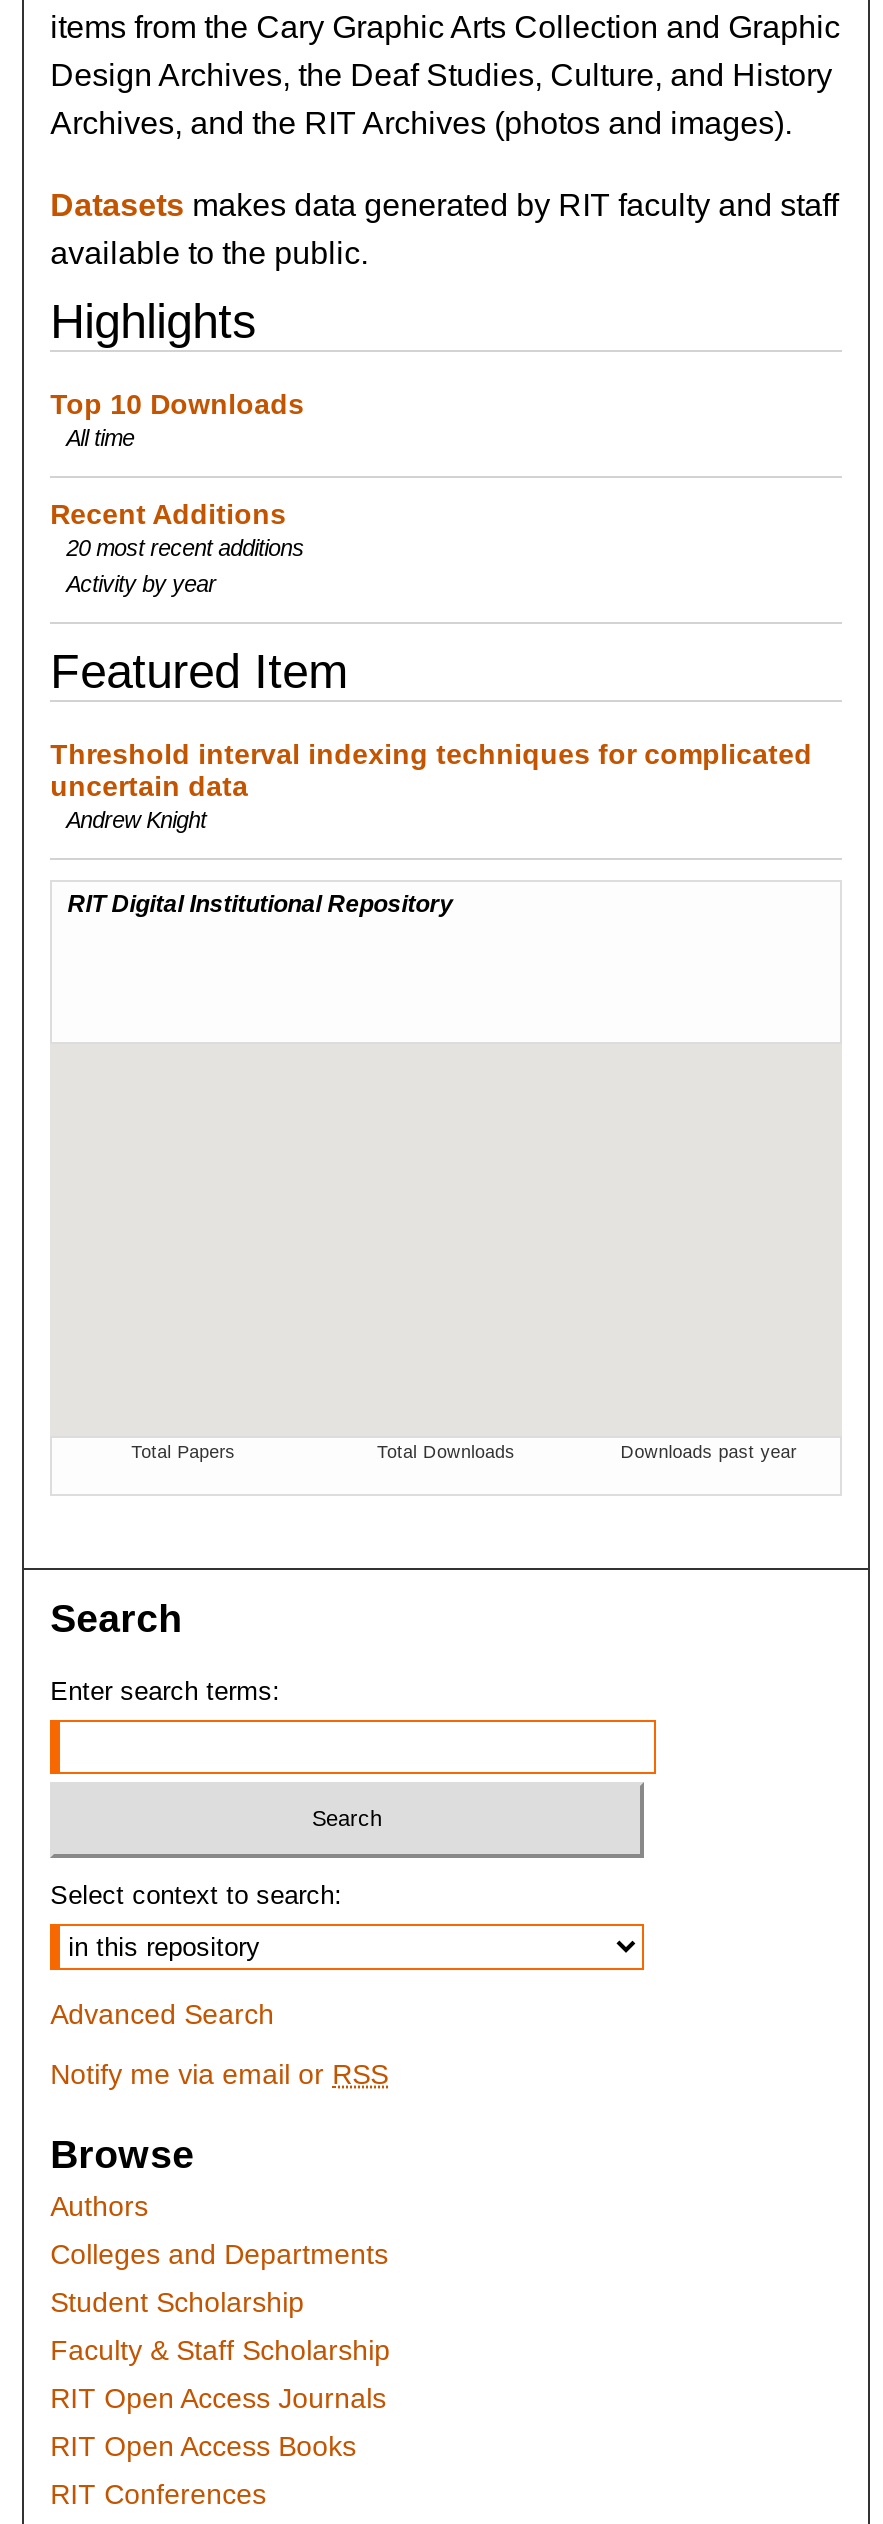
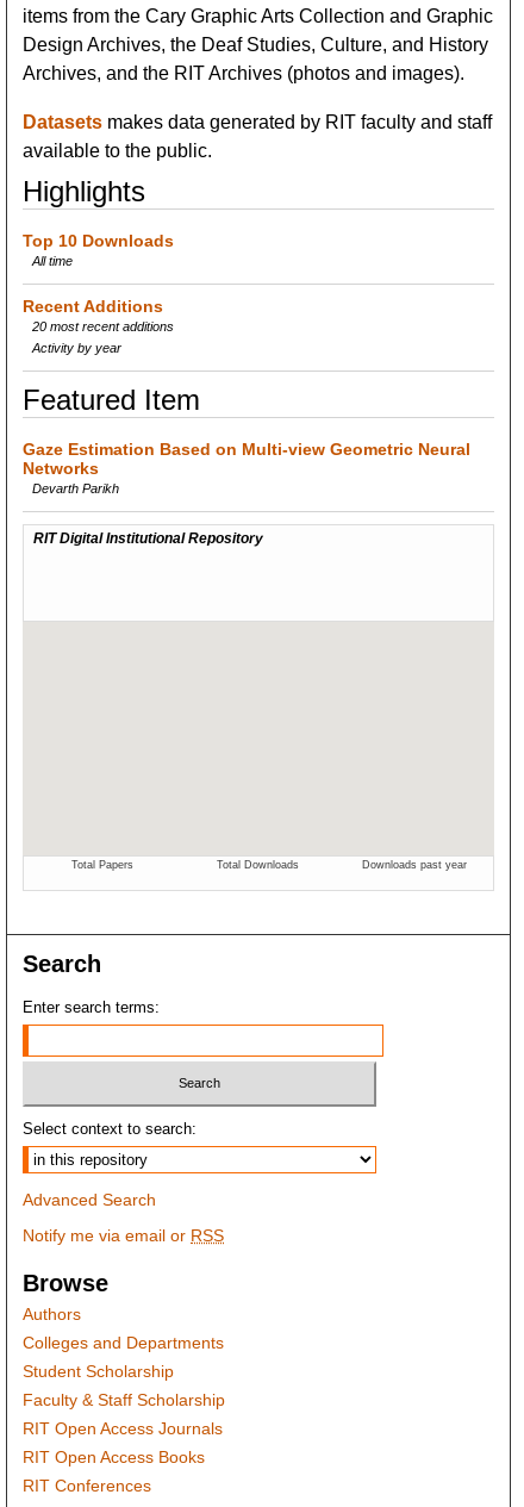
[50,738,812,832] Threshold interval indexing techniques for complicated | uncertain data | Andrew Knight -> [23,439,471,495] Gaze Estimation Based on Multi-view Geometric Neural | Networks | Devarth Parikh

